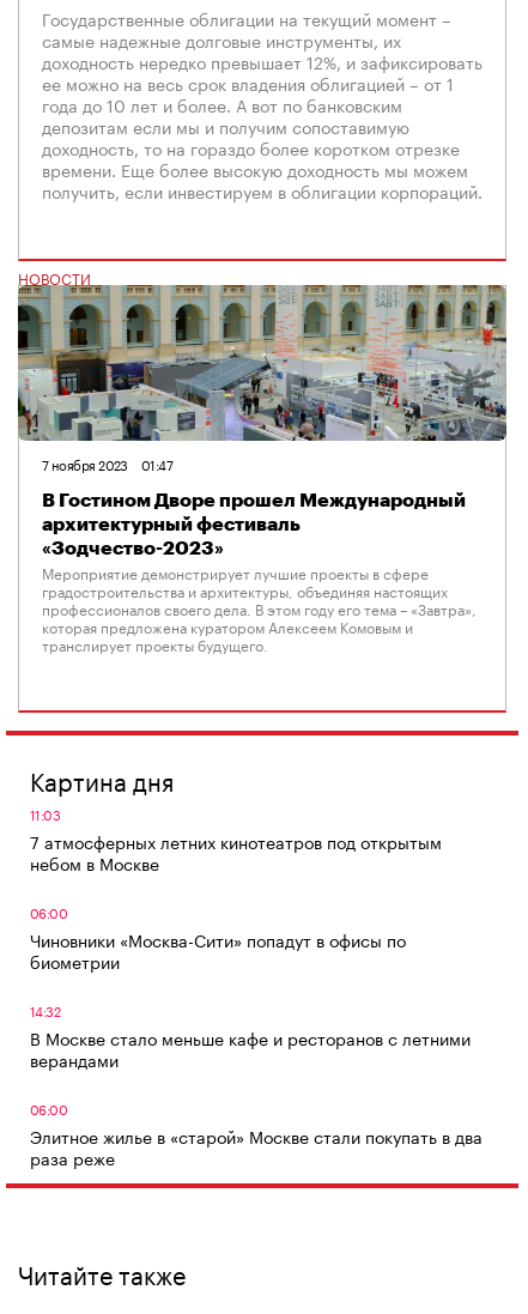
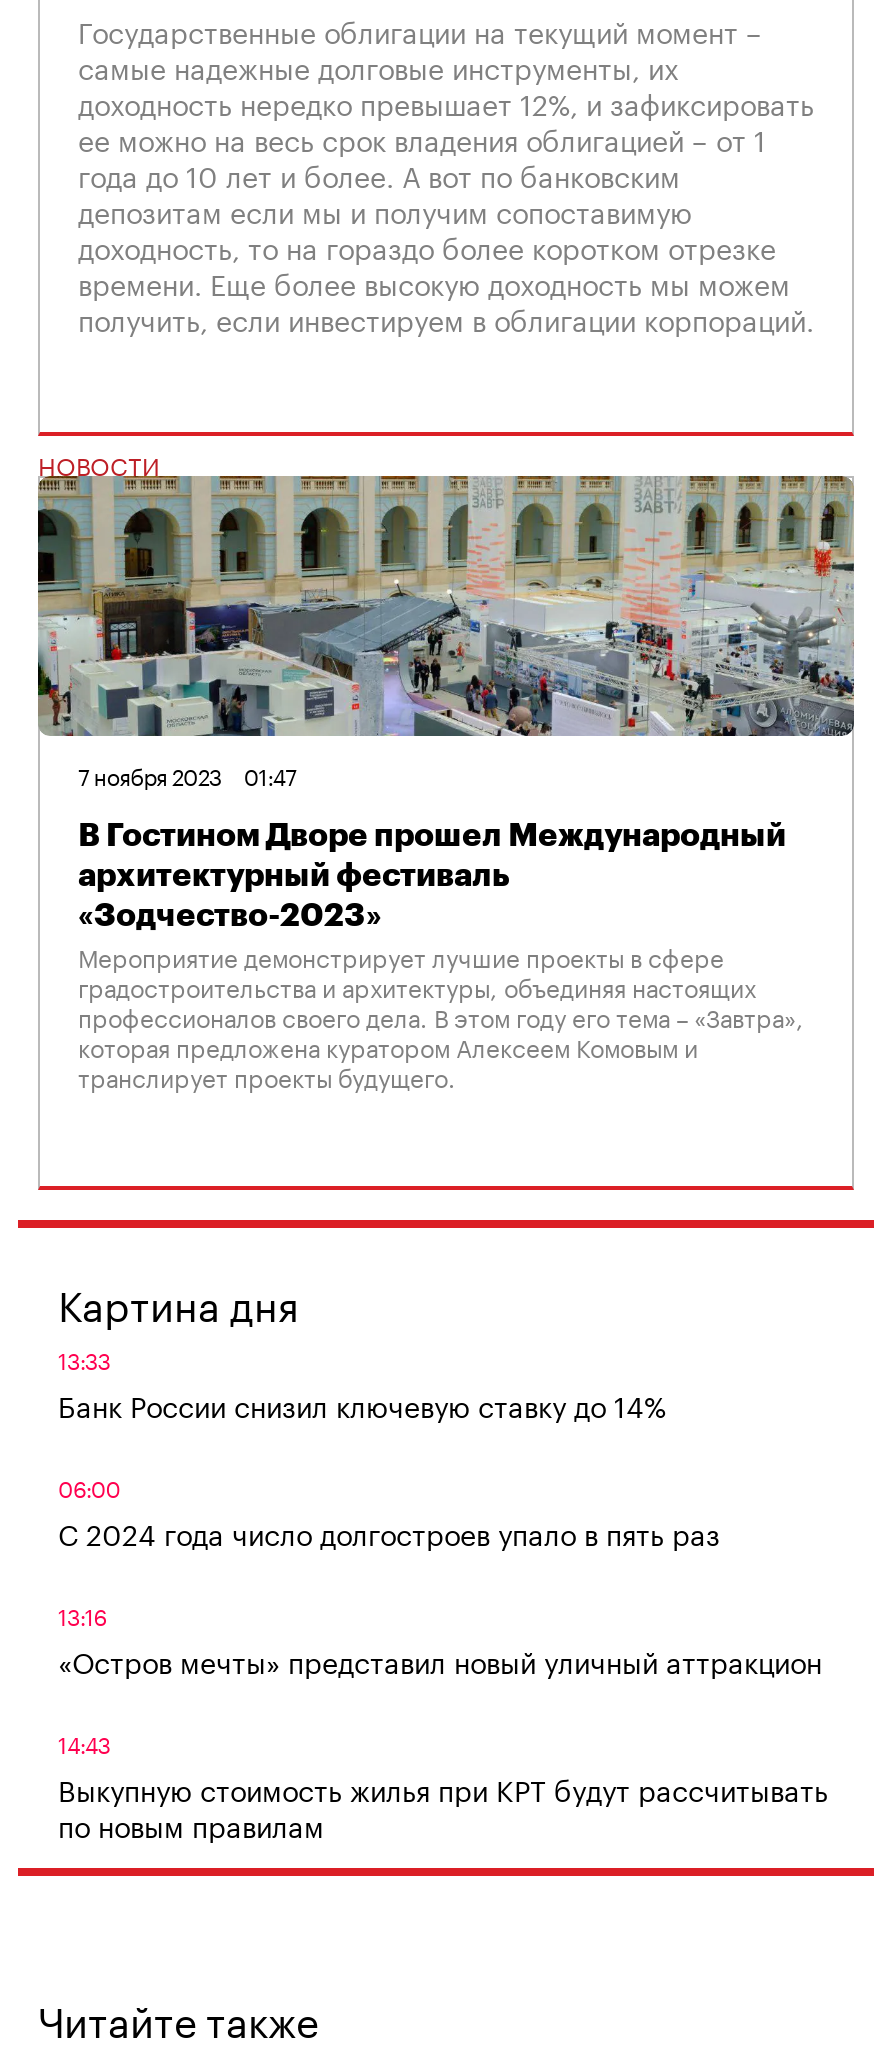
[30,803,442,876] 11:03 | 7 атмосферных летних кинотеатров под открытым | небом в Москве -> [58,1340,666,1426] 13:33 | Банк России снизил ключевую ставку до 14%
[30,926,406,974] Чиновники «Москва-Сити» попадут в офисы по | биометрии -> [58,1510,720,1554] С 2024 года число долгостроев упало в пять раз
[30,999,471,1072] 14:32 | В Москве стало меньше кафе и ресторанов с летними | верандами -> [58,1596,822,1682] 13:16 | «Остров мечты» представил новый уличный аттракцион
[30,1097,483,1170] 06:00 | Элитное жилье в «старой» Москве стали покупать в два | раза реже -> [58,1724,828,1846] 14:43 | Выкупную стоимость жилья при КРТ будут рассчитывать | по новым правилам

